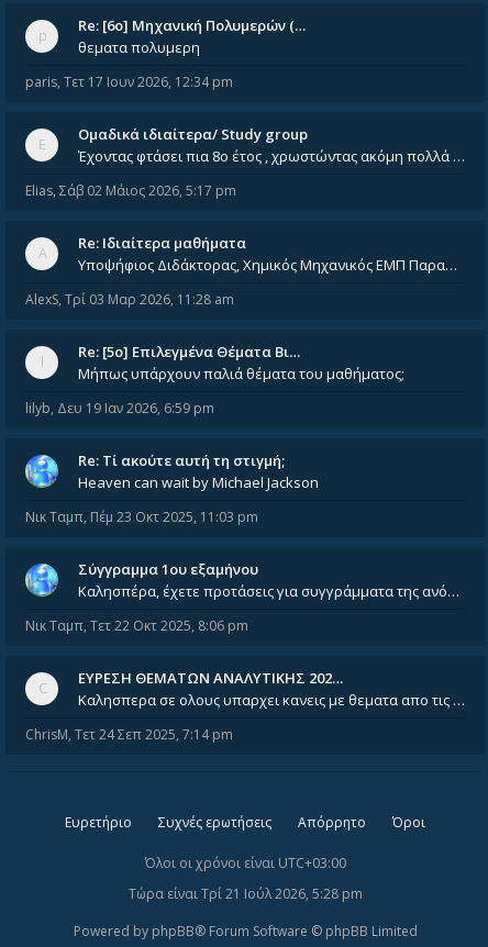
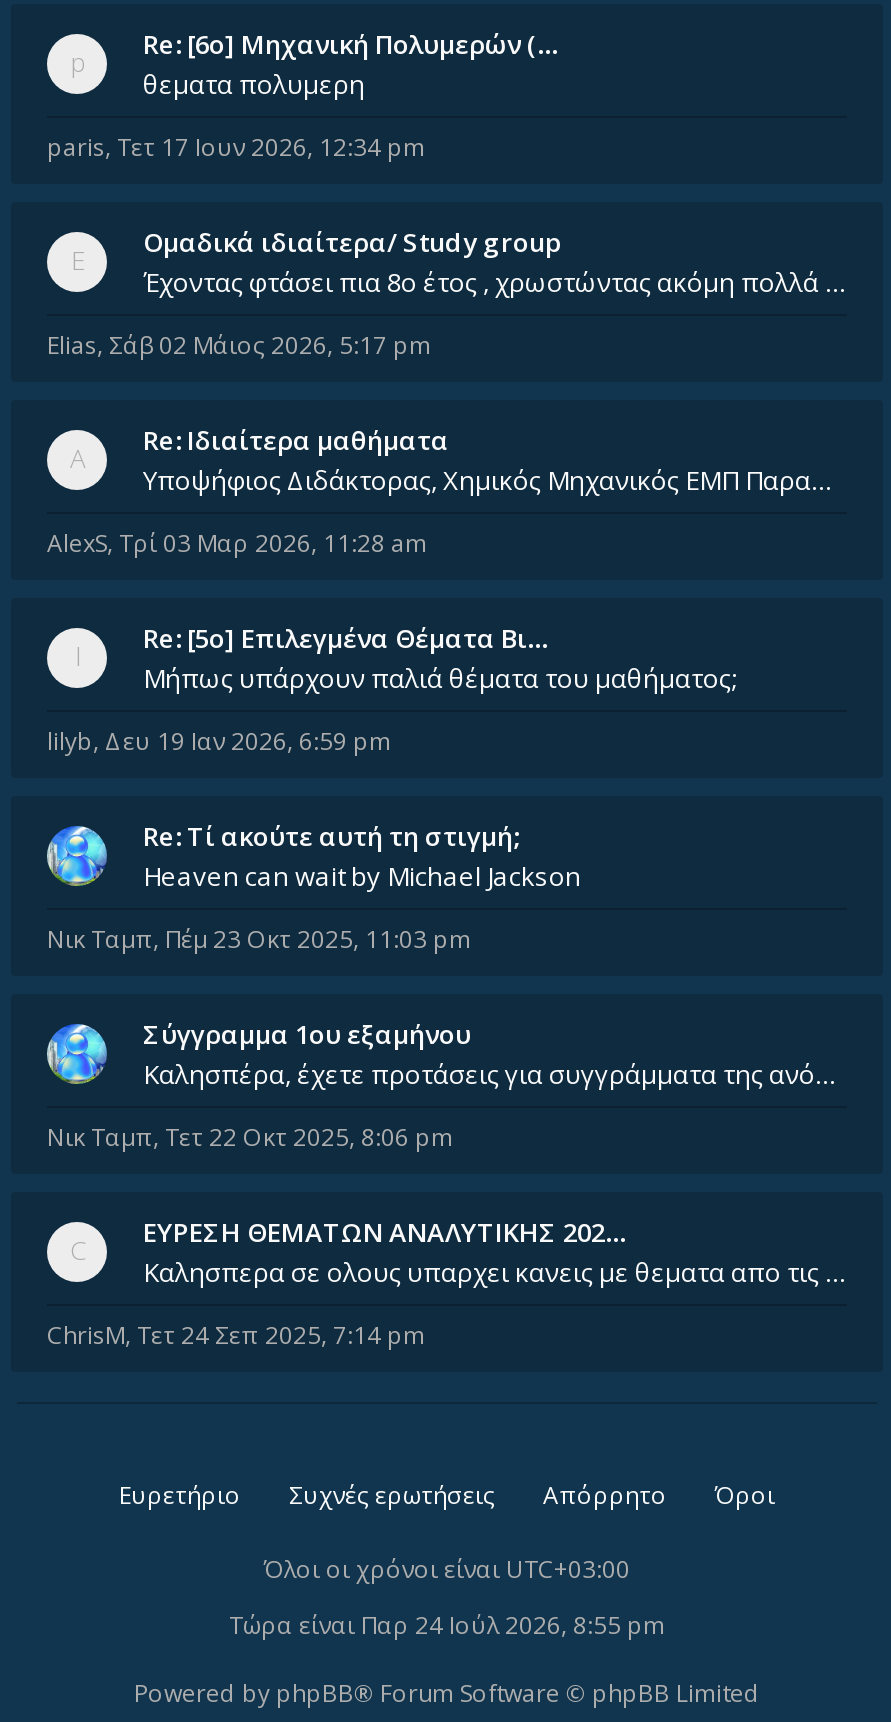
[128,884,362,903] Τώρα είναι Τρί 21 Ιούλ 2026, 5:28 pm -> [229,1608,665,1642] Τώρα είναι Παρ 24 Ιούλ 2026, 8:55 pm

